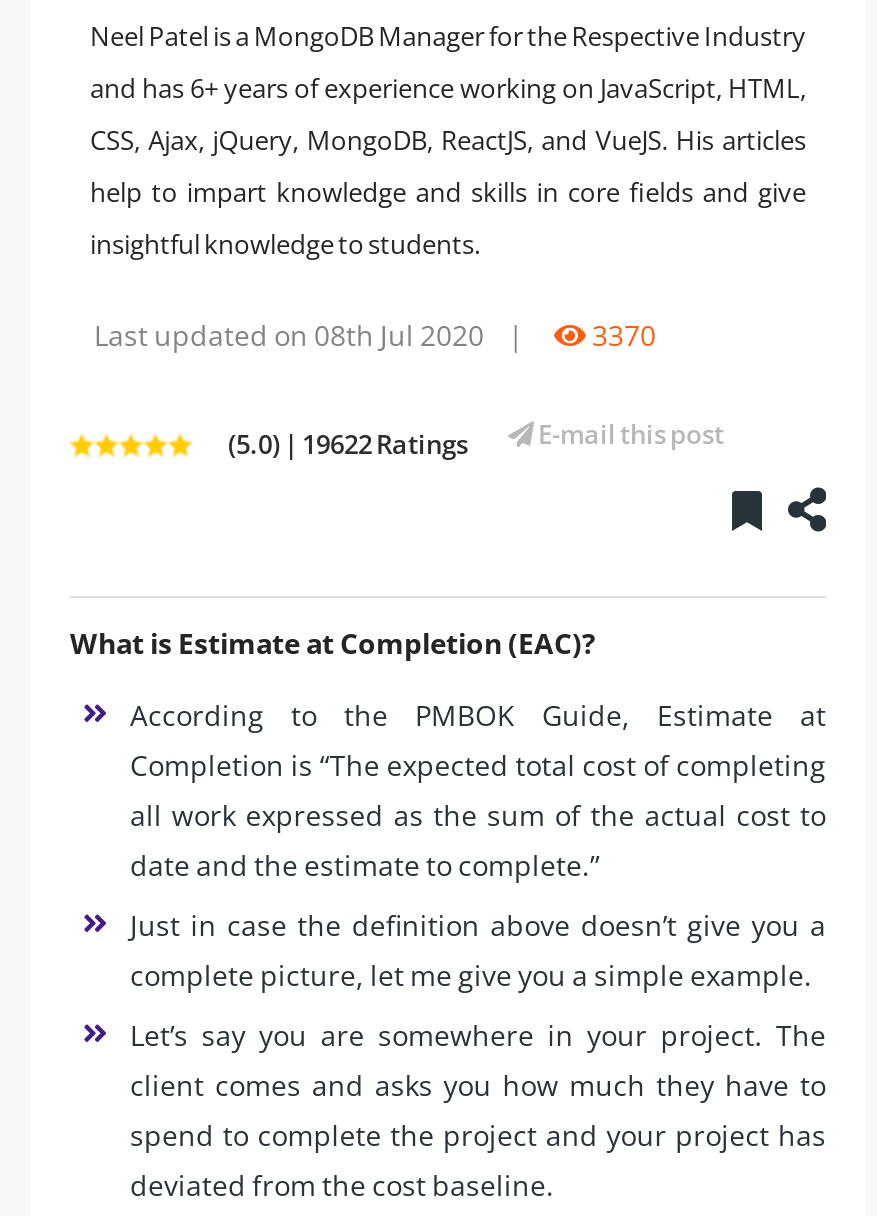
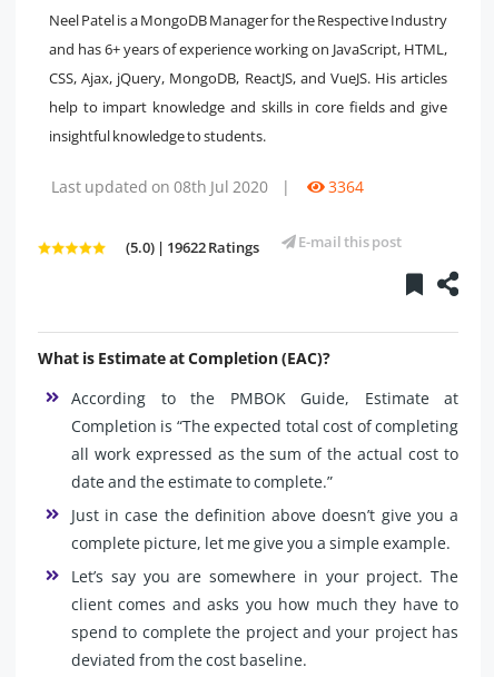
[586,315,656,353] 3370 -> [325,176,364,197] 3364

